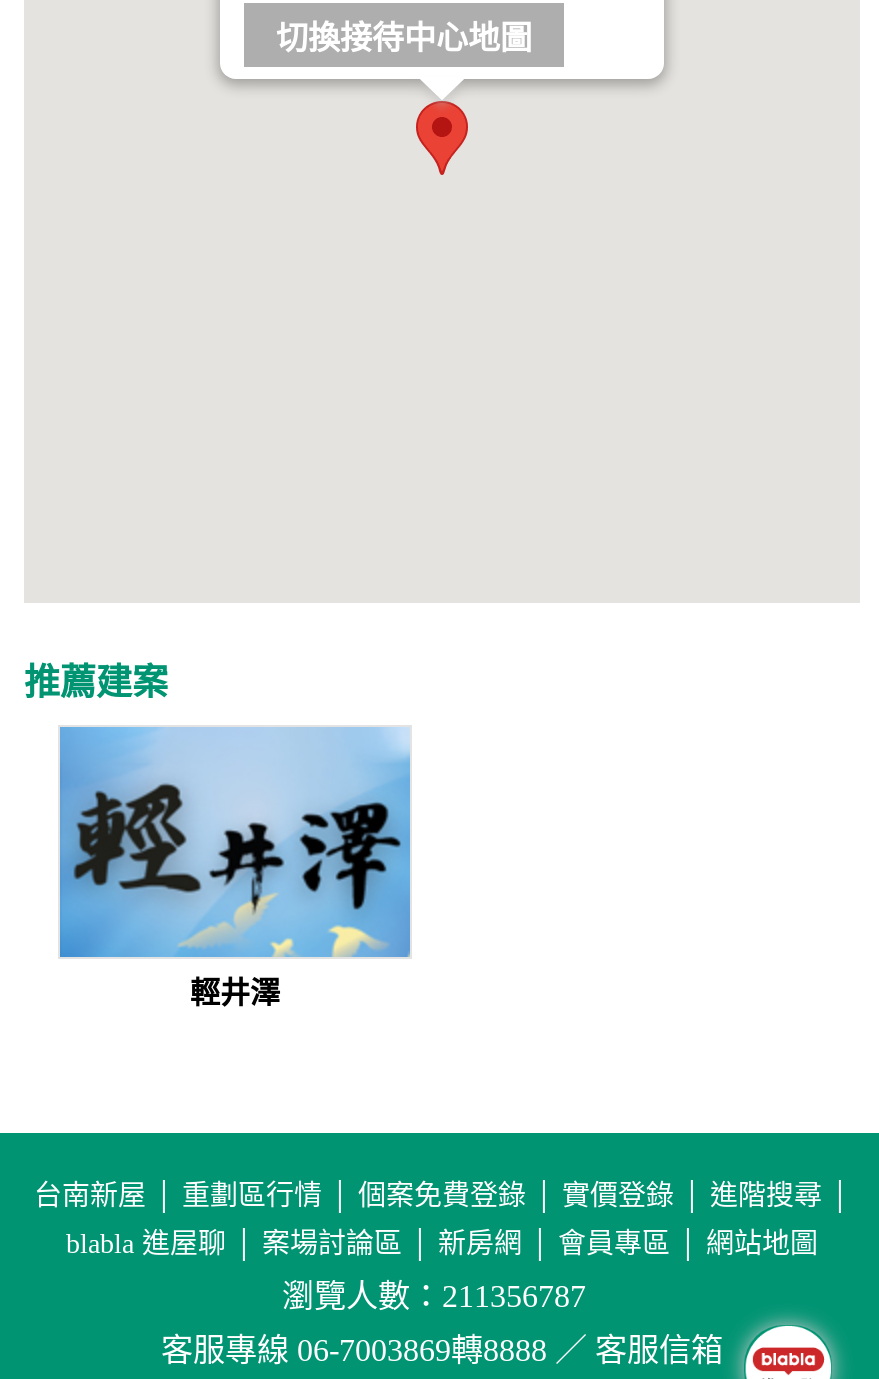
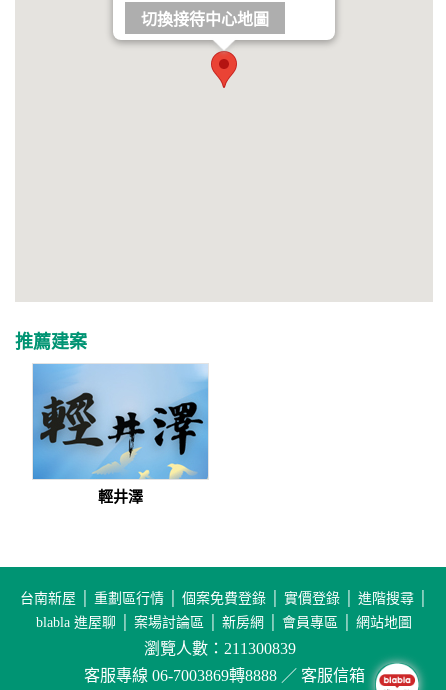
[282,1278,602,1312] 瀏覽人數：211356787 -> [144,640,304,657] 瀏覽人數：211300839

